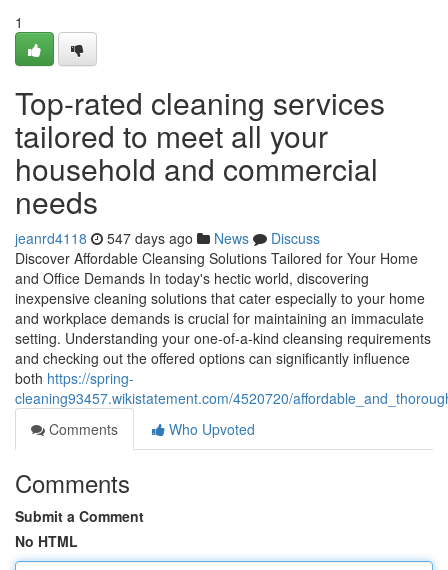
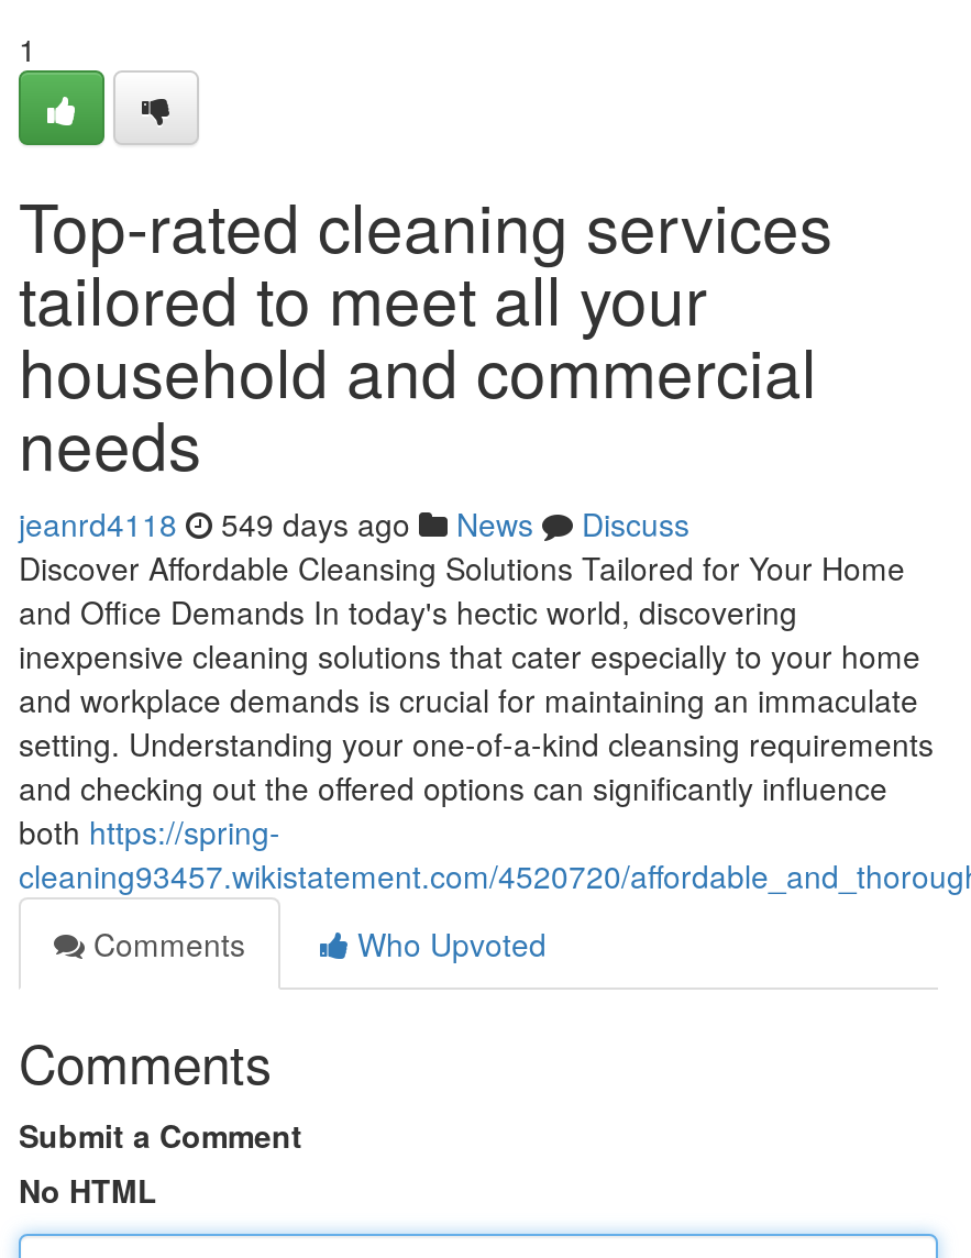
[15,228,320,248] jeanrd4118 547 days ago News Discuss -> [19,501,689,545] jeanrd4118 549 days ago News Discuss

